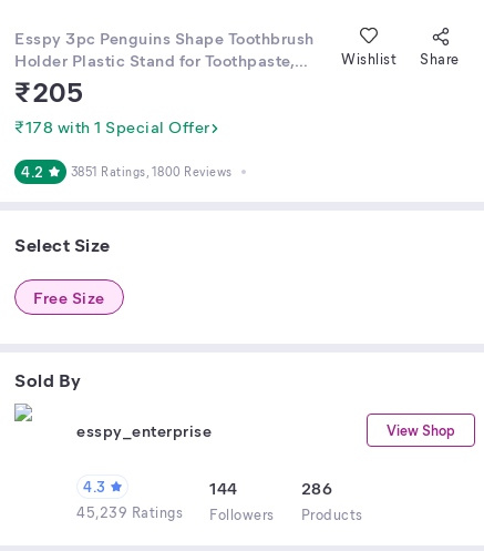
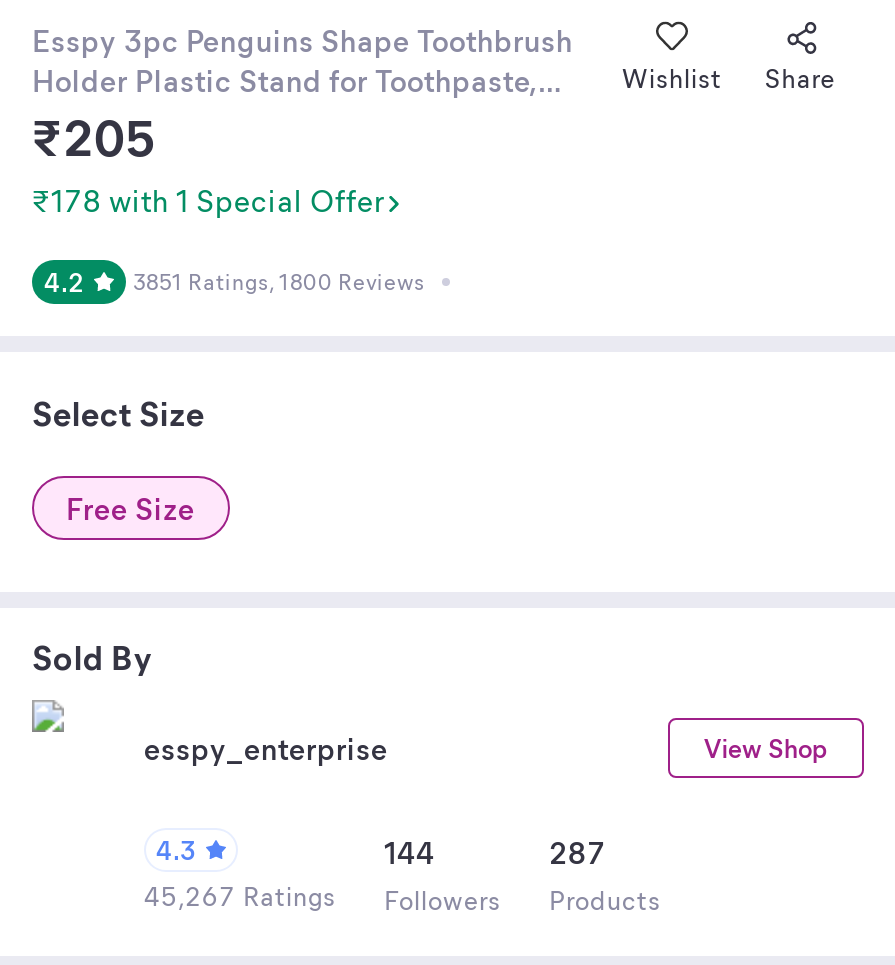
[301,477,332,499] 286 -> [549,832,606,872] 287
[76,502,363,523] 45,239 Ratings Followers Products -> [144,878,661,916] 45,267 Ratings Followers Products

